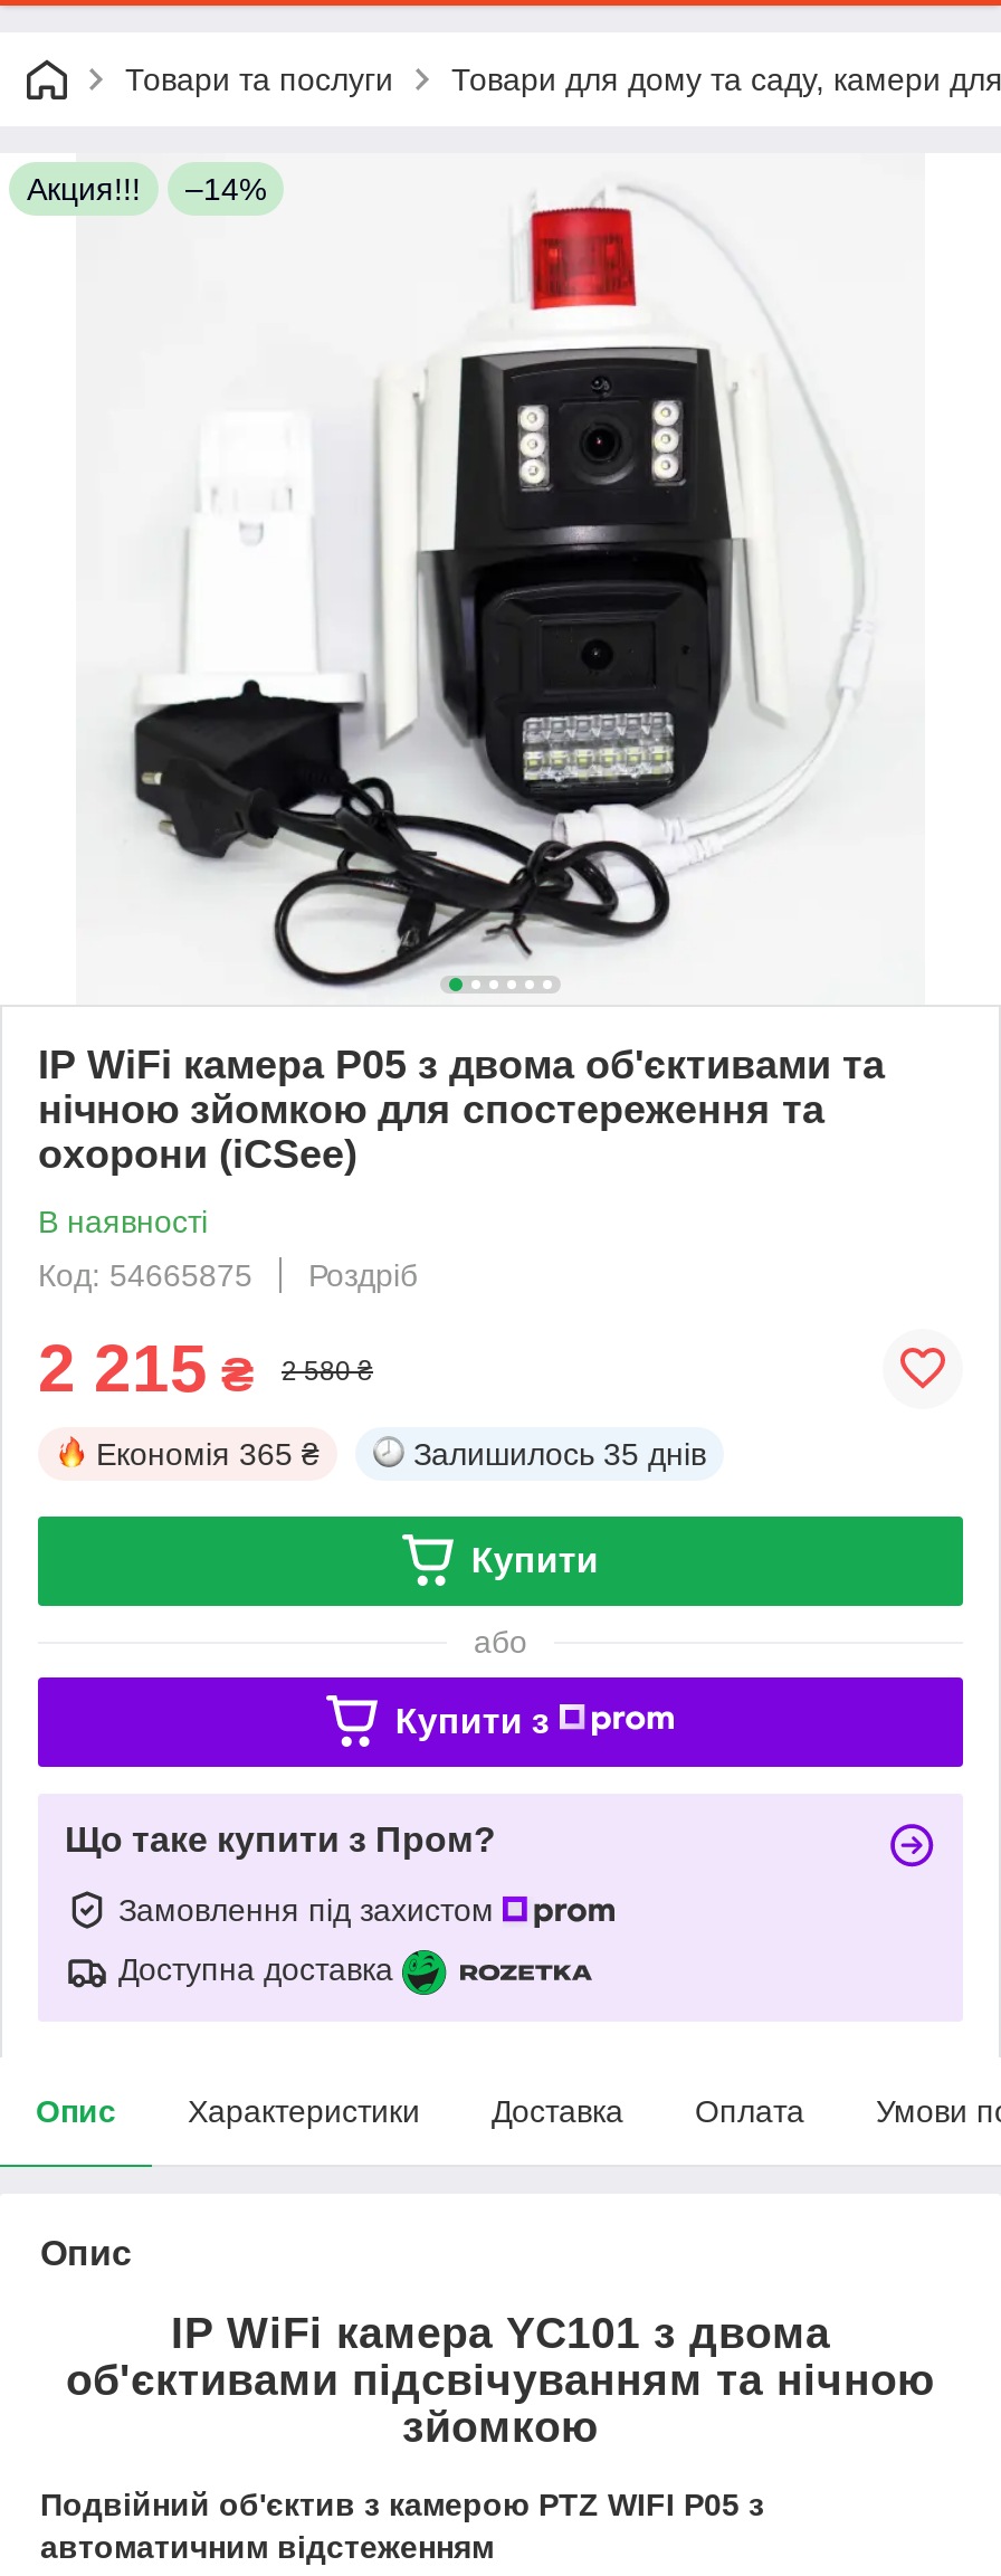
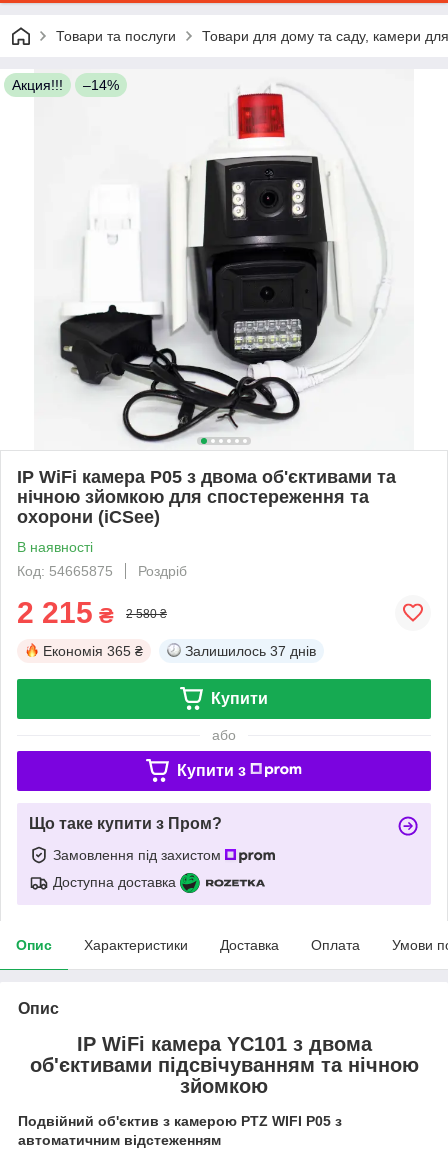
[413,1436,706,1471] Залишилось 35 днів -> [185,643,316,659] Залишилось 37 днів

